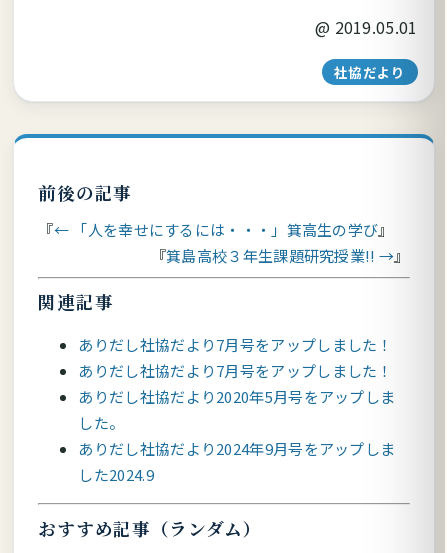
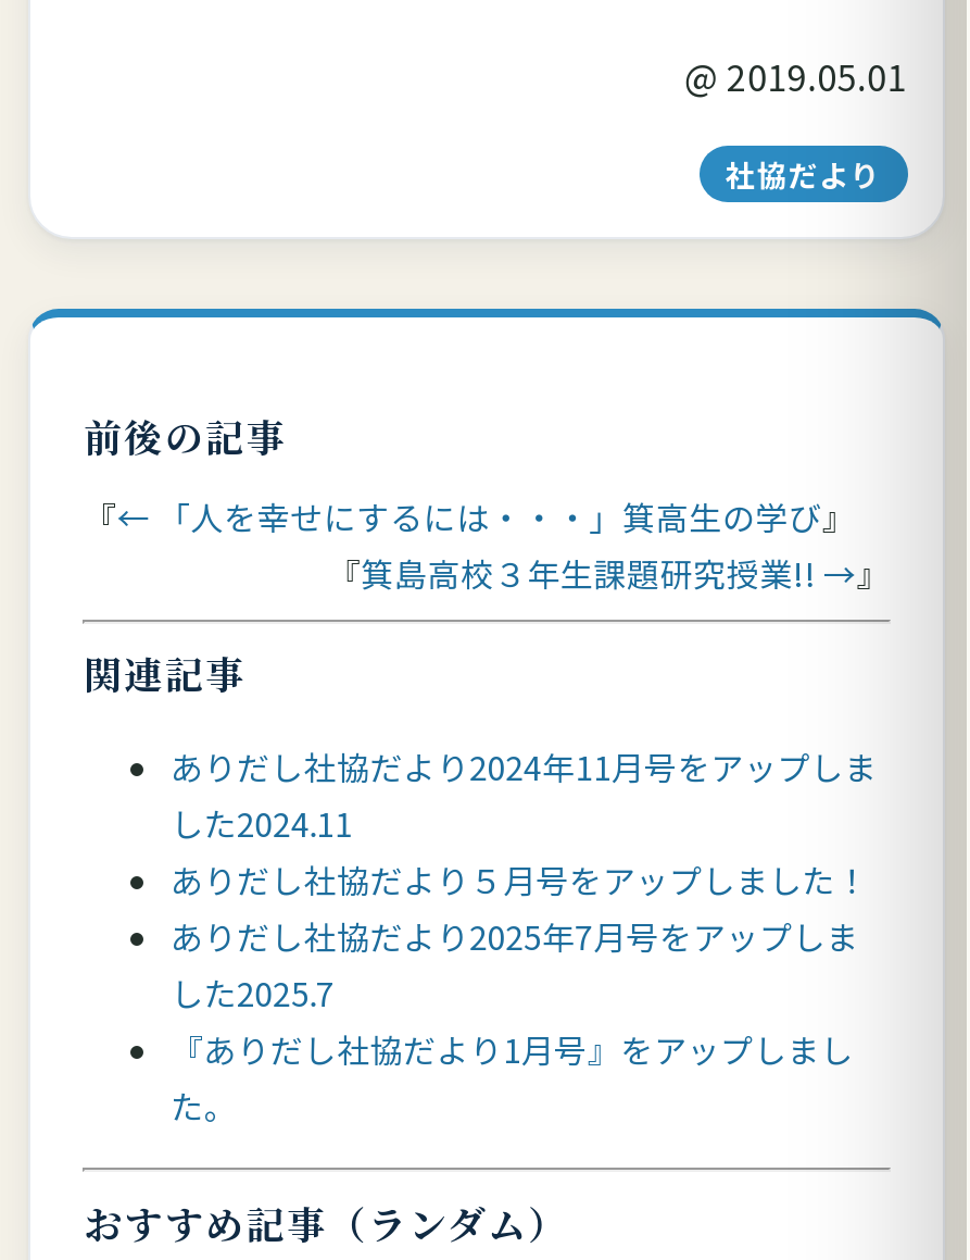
[78,334,395,485] ありだし社協だより7月号をアップしました！ | ありだし社協だより7月号をアップしました！ | ありだし社協だより2020年5月号をアップしま | した。 | ありだし社協だより2024年9月号をアップしま | した2024.9 -> [170,744,877,1129] ありだし社協だより2024年11月号をアップしま | した2024.11 | ありだし社協だより５月号をアップしました！ | ありだし社協だより2025年7月号をアップしま | した2025.7 | 『ありだし社協だより1月号』をアップしまし | た。

